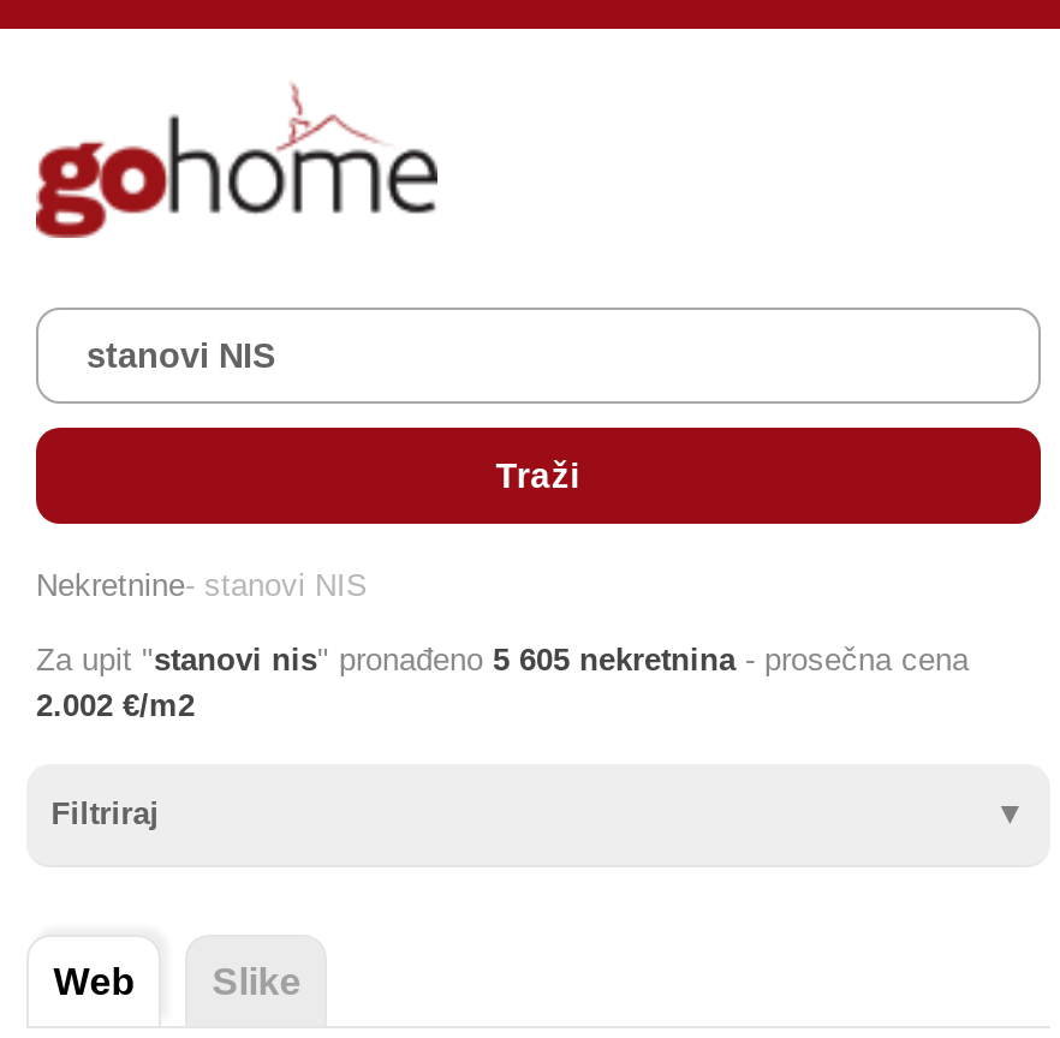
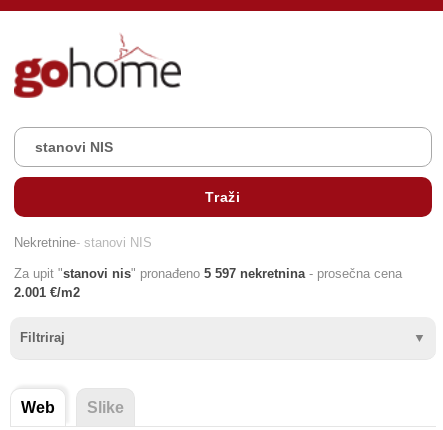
[36,642,969,678] Za upit "stanovi nis" pronađeno 5 605 nekretnina - prosečna cena -> [14,266,402,281] Za upit "stanovi nis" pronađeno 5 597 nekretnina - prosečna cena
[36,687,195,723] 2.002 €/m2 -> [14,285,80,300] 2.001 €/m2

